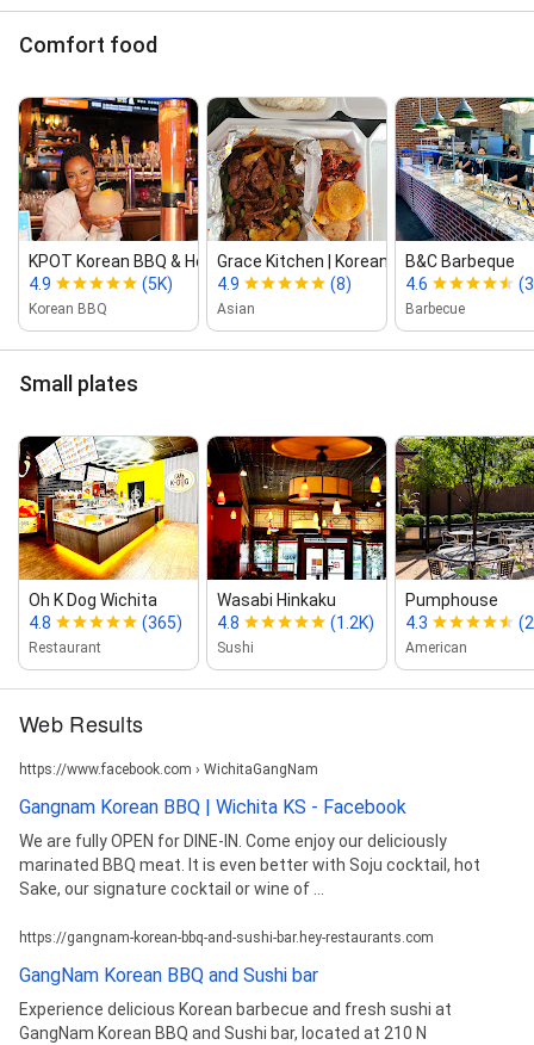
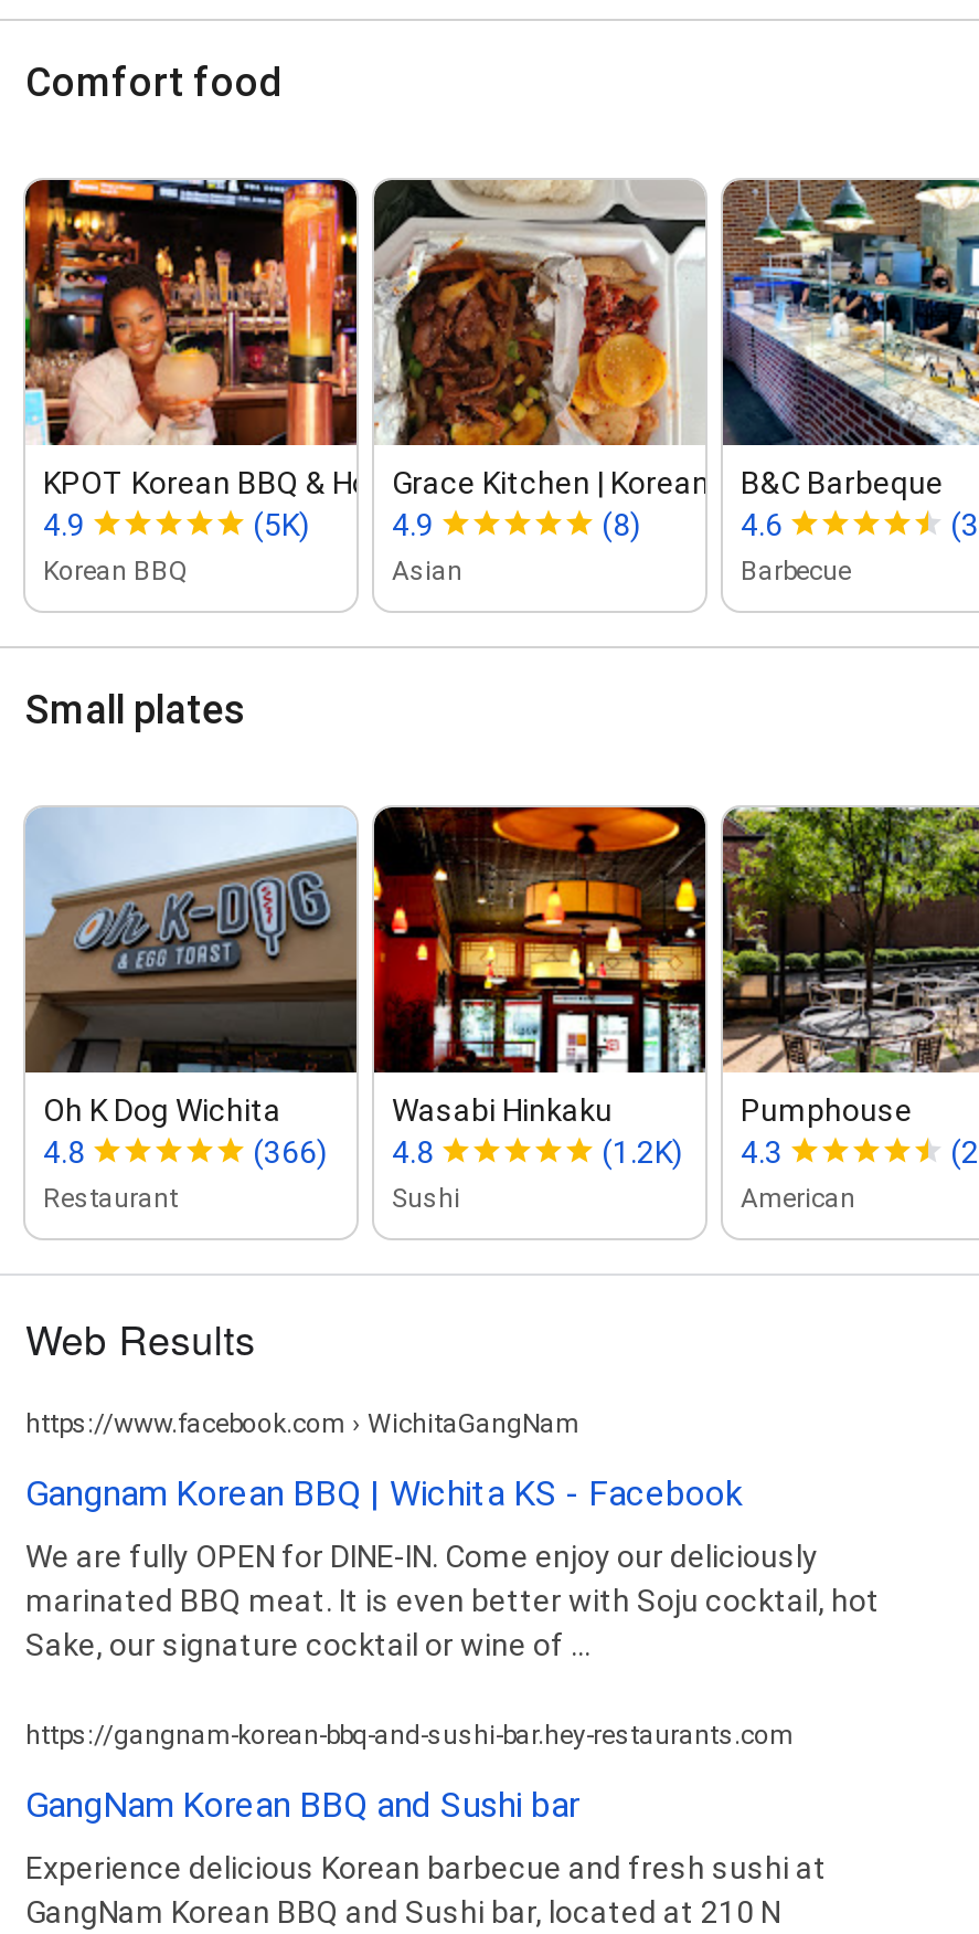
[18,435,240,632] [image] | (365) 4.8 -> [23,807,434,1169] [image] | (366) 4.8

